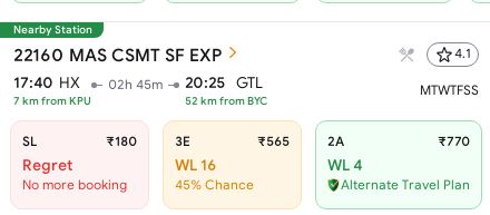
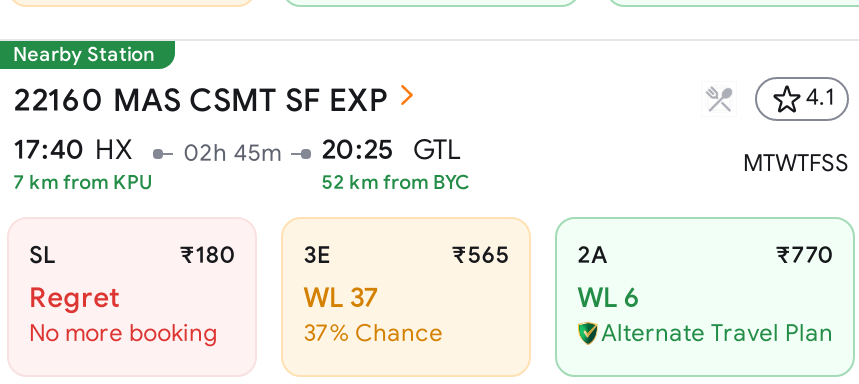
[175,156,216,174] WL 16 -> [303,280,379,312] WL 37
[327,156,363,174] WL 4 -> [577,280,639,312] WL 6
[175,177,254,192] 45% Chance -> [303,318,443,344] 37% Chance

